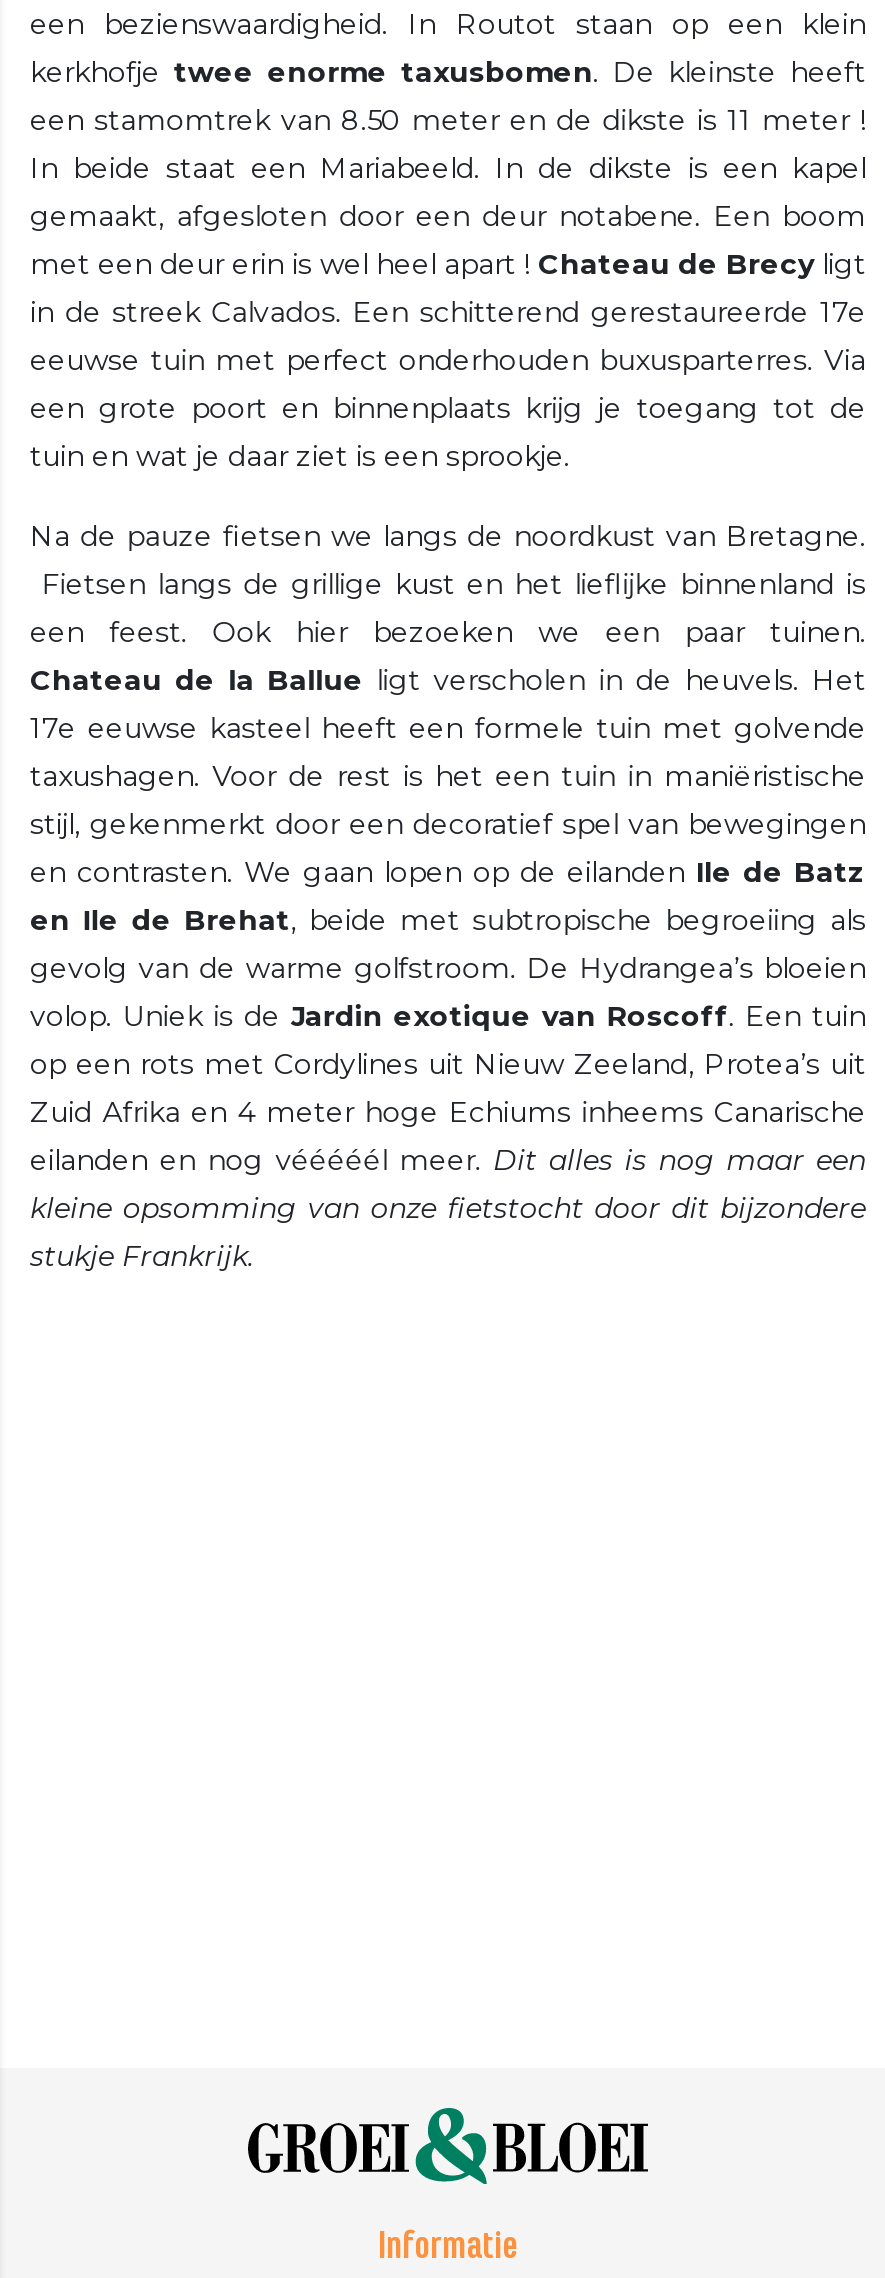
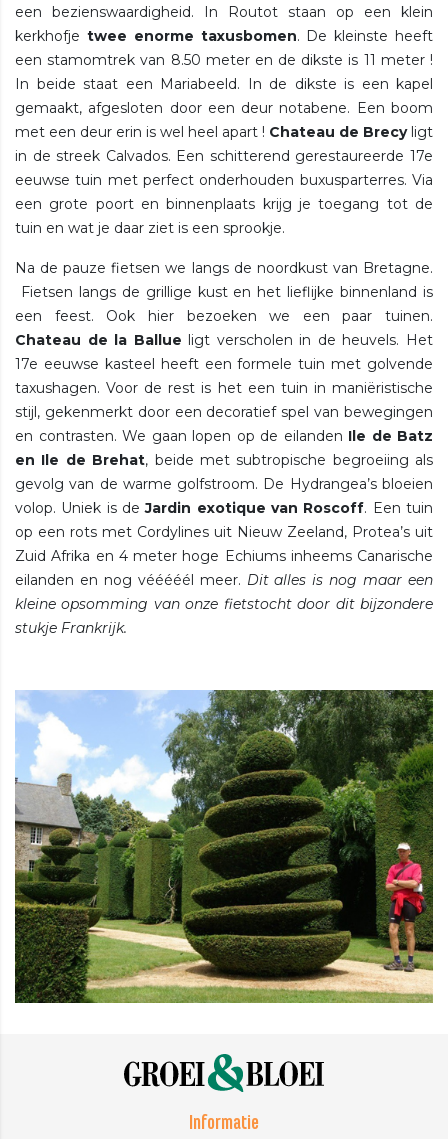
none -> [14,689,434,1004] [image]

